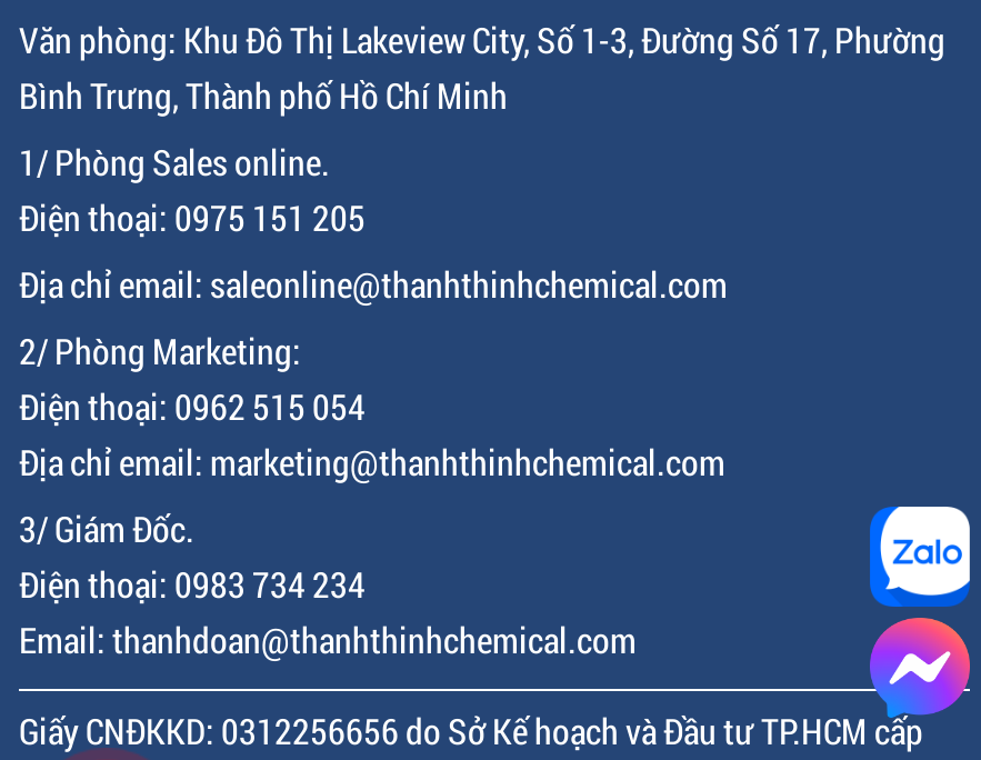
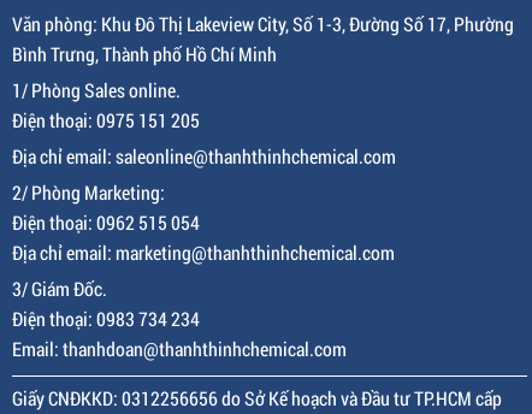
[868,504,972,716] [image] -> none

